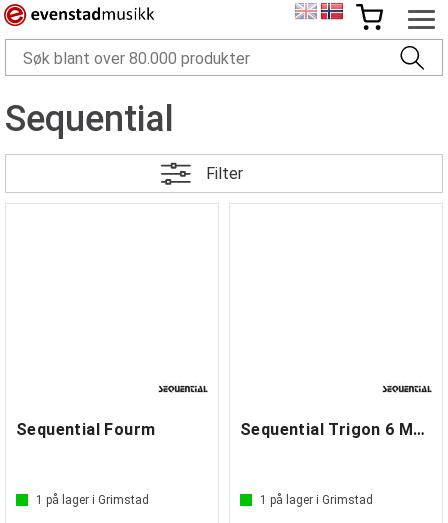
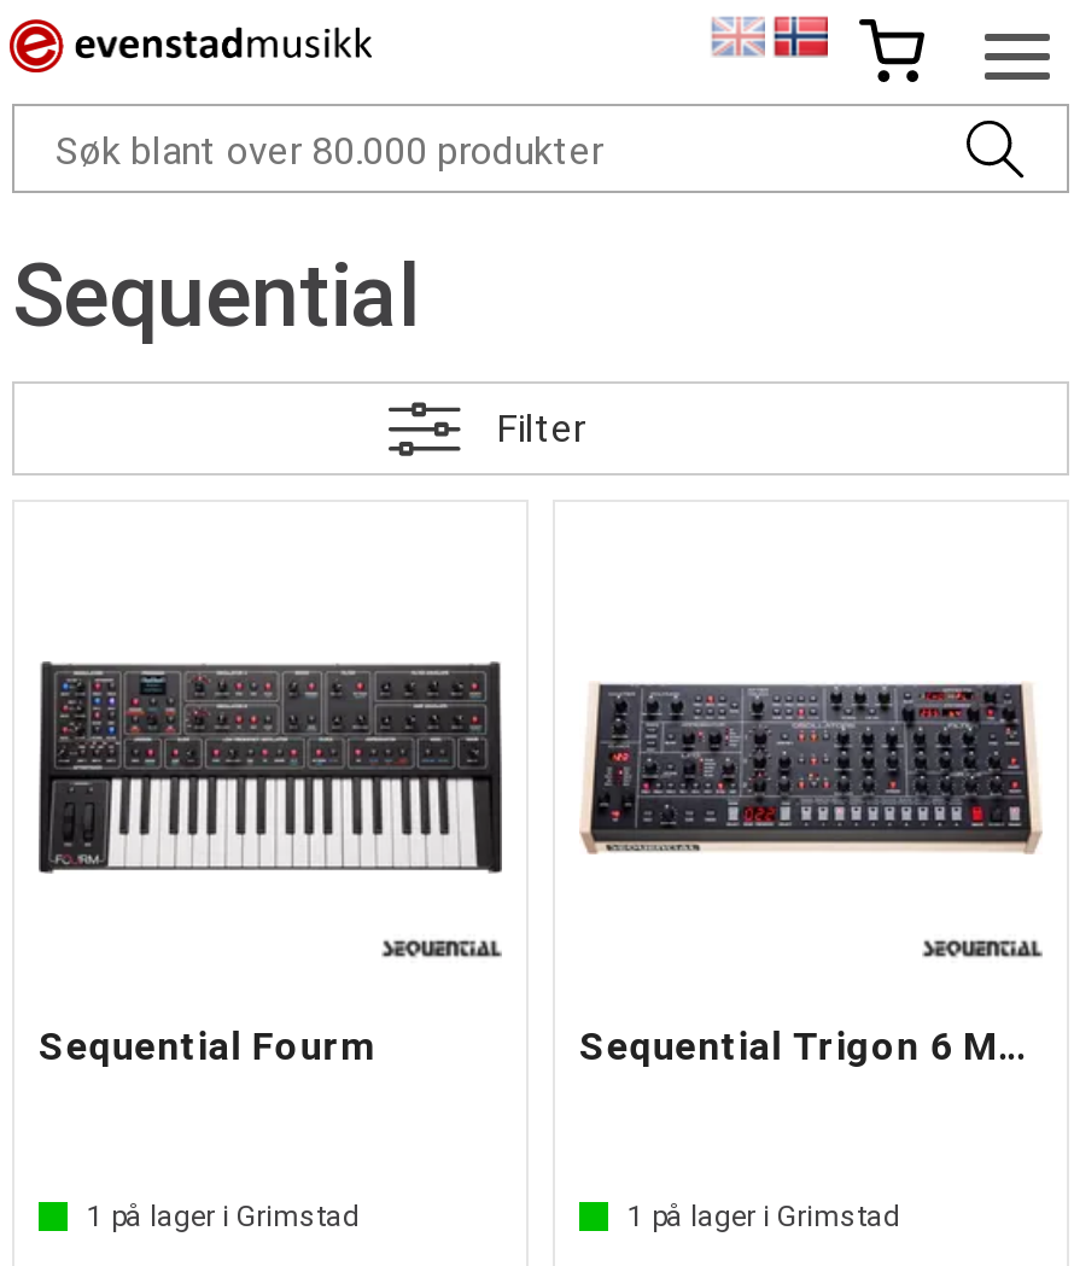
none -> [36,659,504,876] [image]
none -> [579,681,1043,854] [image]

